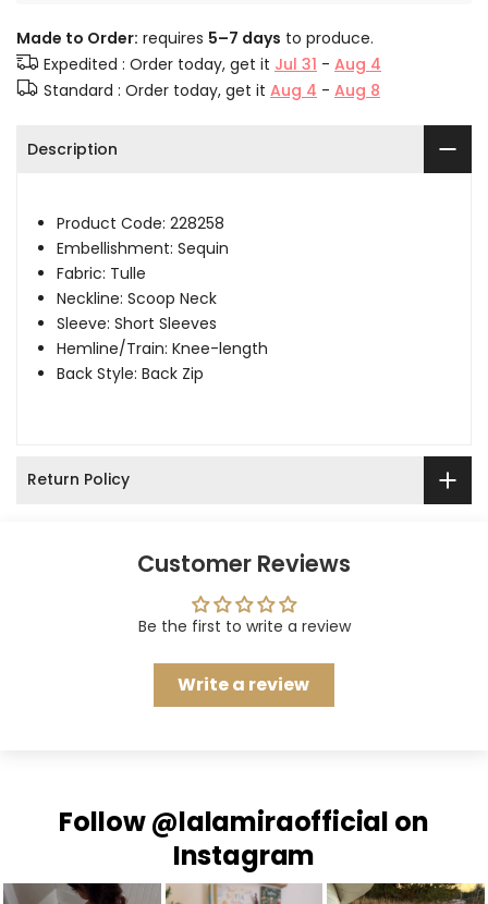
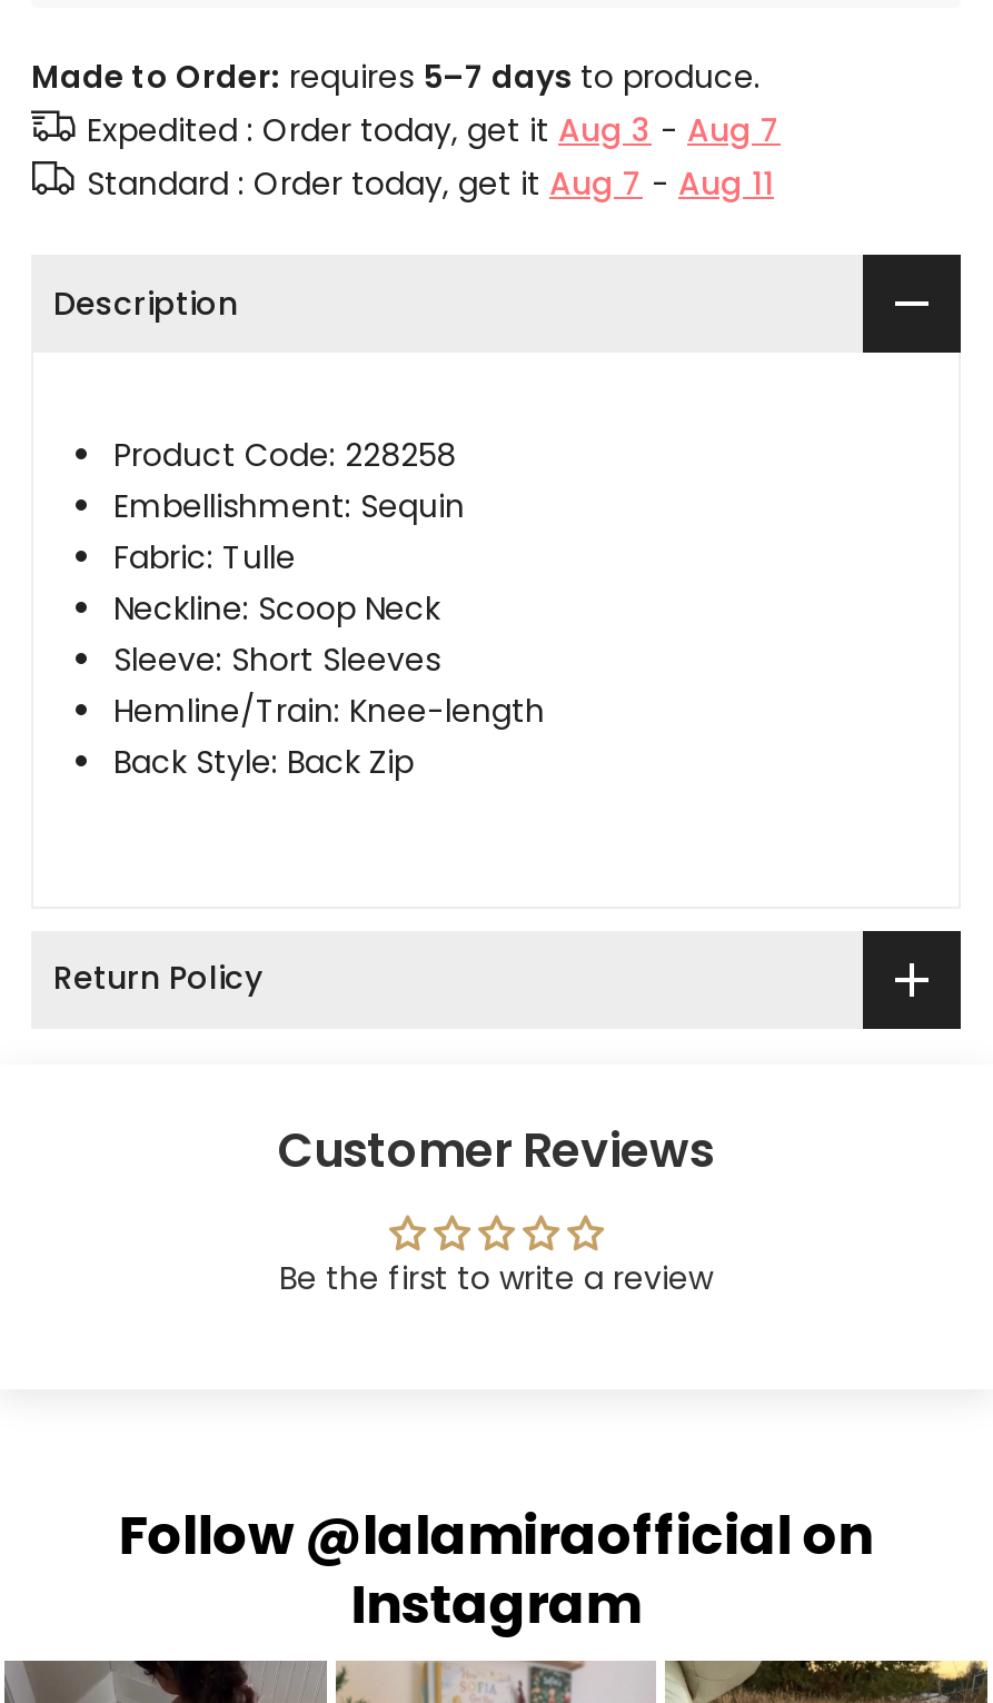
[44,53,381,75] Expedited : Order today, get it Jul 31 - Aug 4 -> [87,108,781,152] Expedited : Order today, get it Aug 3 - Aug 7
[44,80,380,101] Standard : Order today, get it Aug 4 - Aug 8 -> [87,161,774,206] Standard : Order today, get it Aug 7 - Aug 11
[178,671,310,697] Write a review -> none

